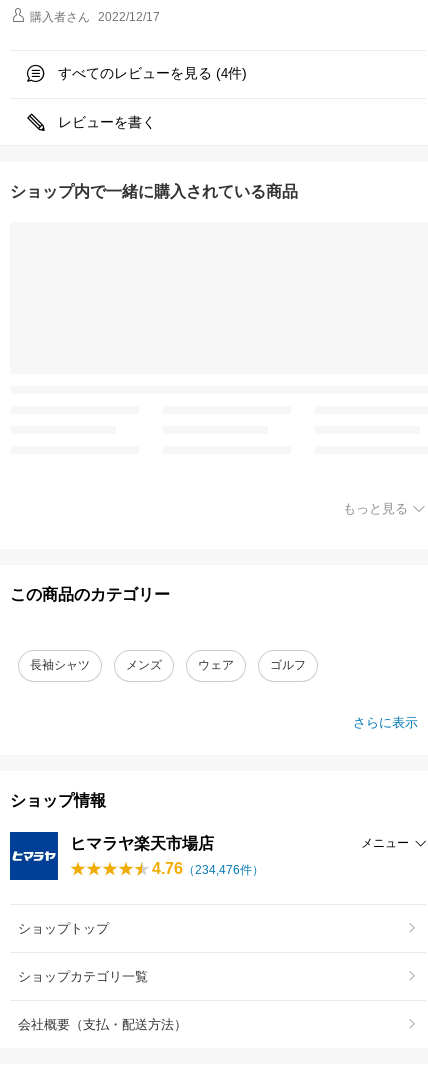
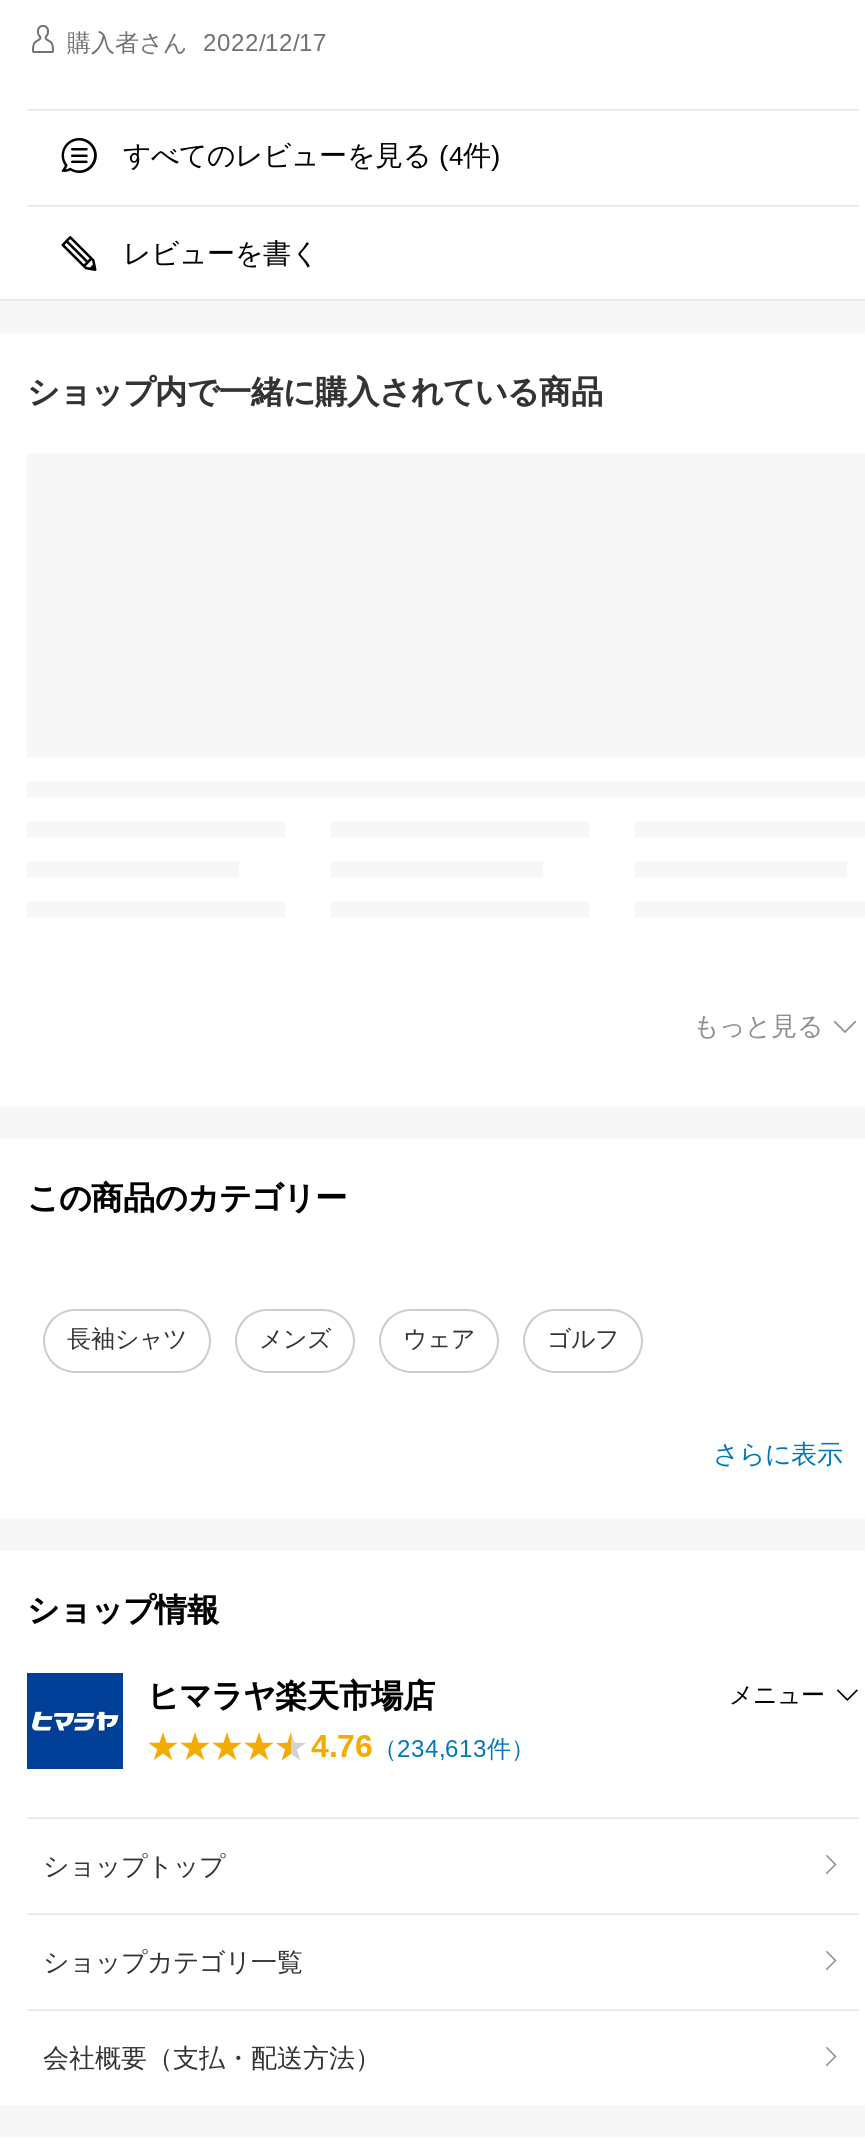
[152,860,264,877] 4.76（234,476件） -> [311,1729,535,1763] 4.76（234,613件）

